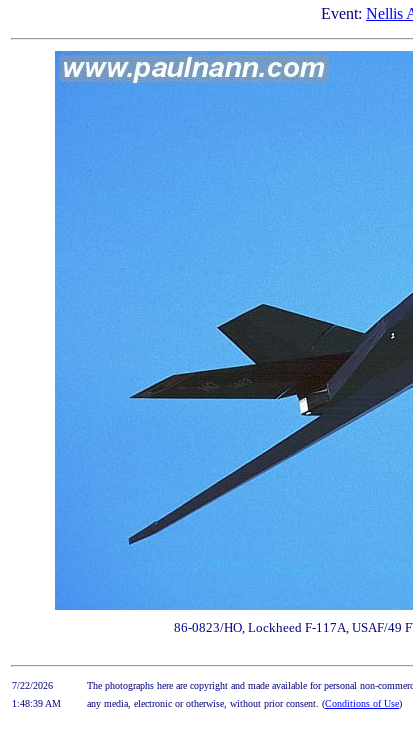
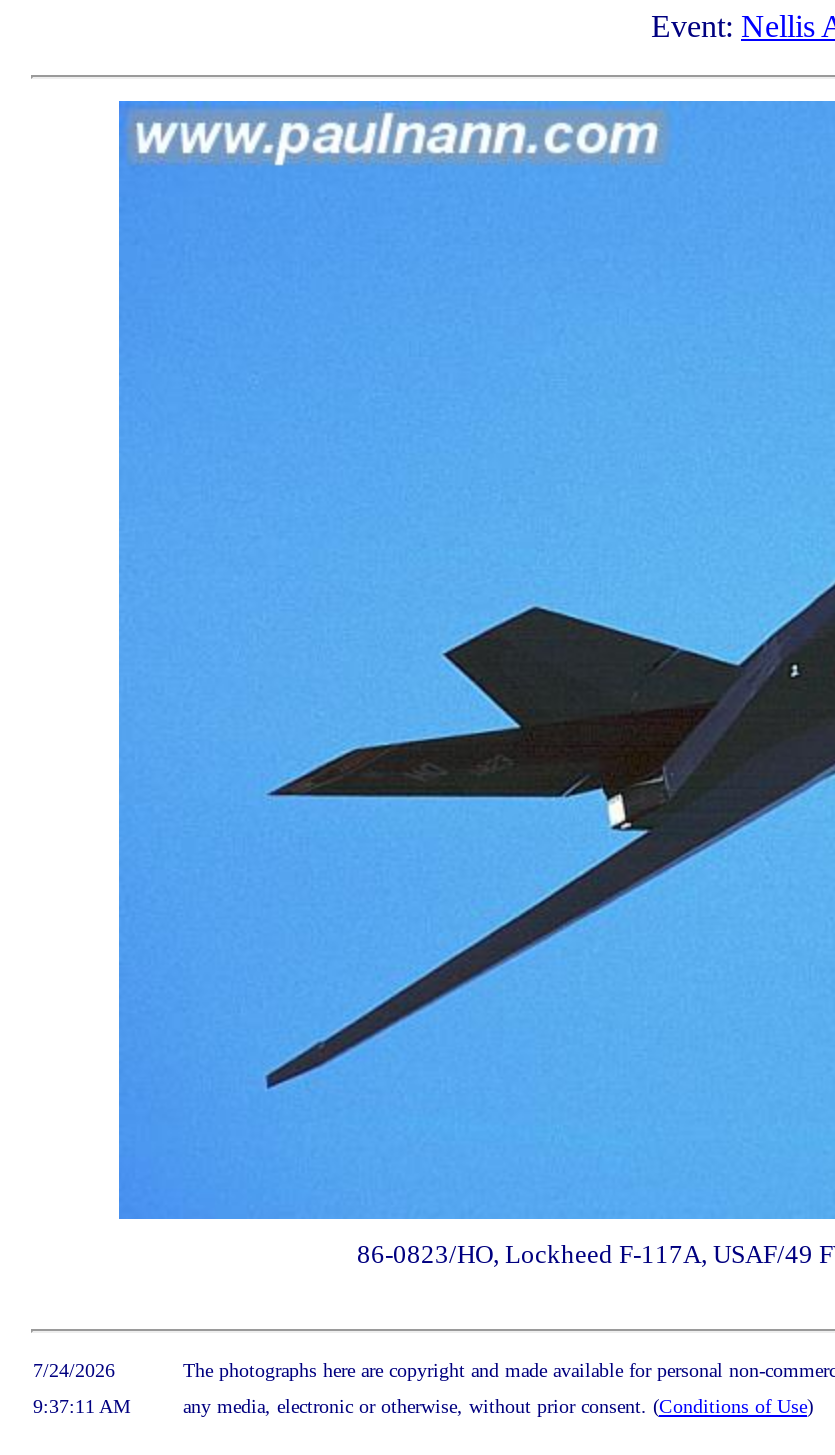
[12,680,53,691] 7/22/2026 -> [33,1359,115,1381] 7/24/2026
[12,698,61,709] 1:48:39 AM -> [33,1395,131,1417] 9:37:11 AM

